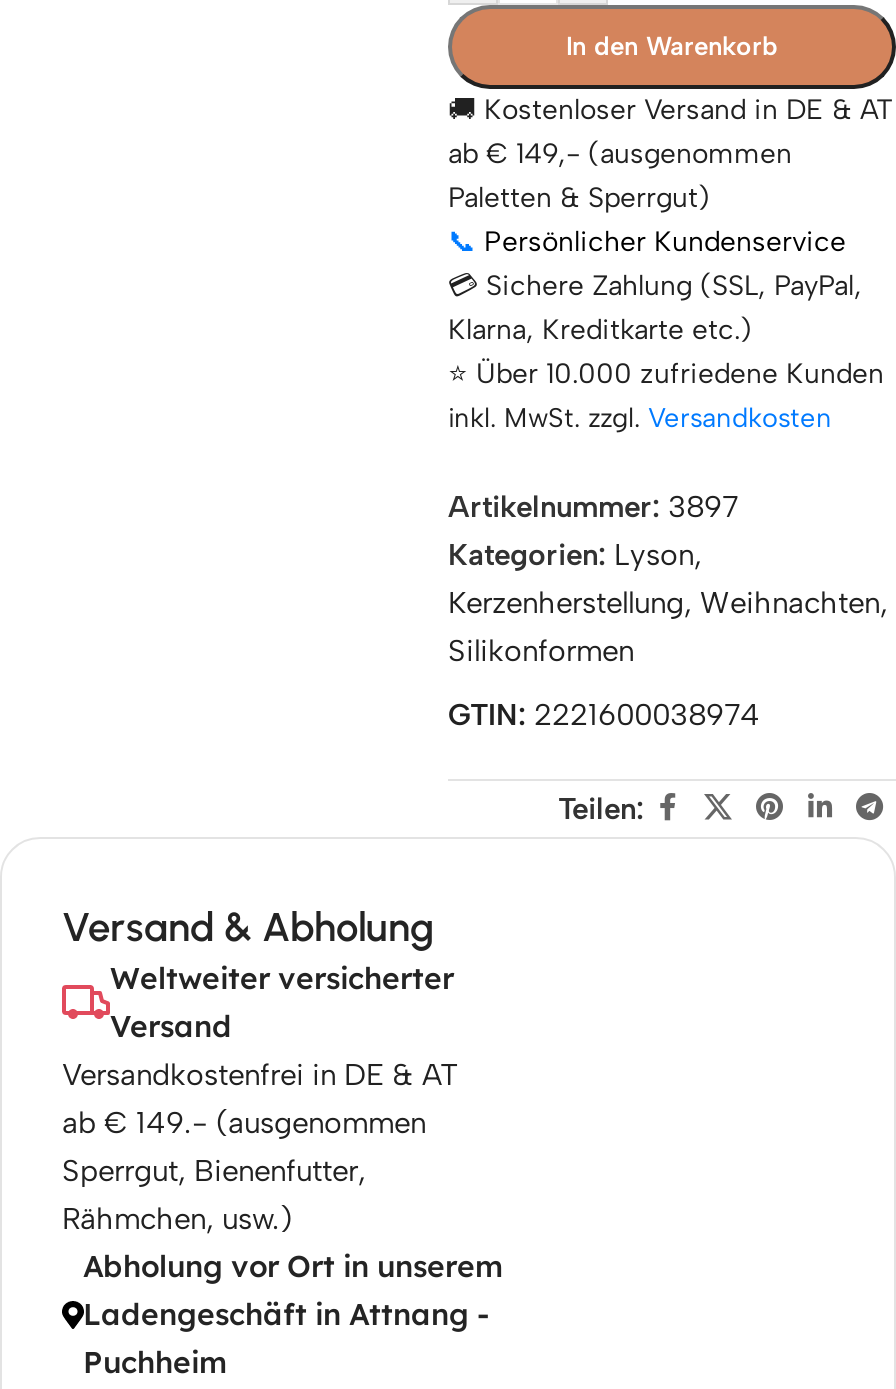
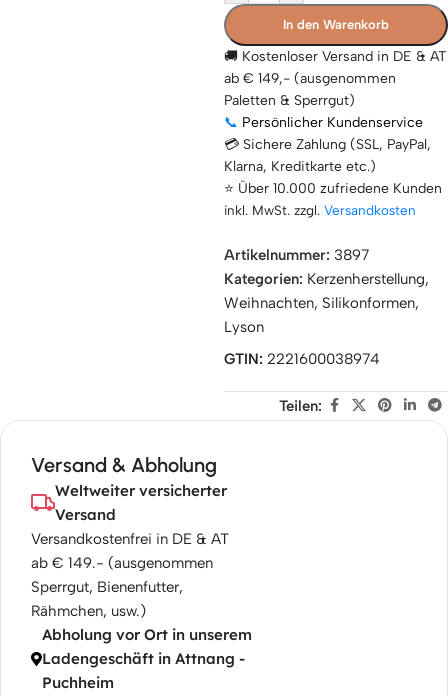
[448,537,888,669] Kategorien: Lyson, | Kerzenherstellung, Weihnachten, | Silikonformen -> [224,270,429,336] Kategorien: Kerzenherstellung, | Weihnachten, Silikonformen, | Lyson

